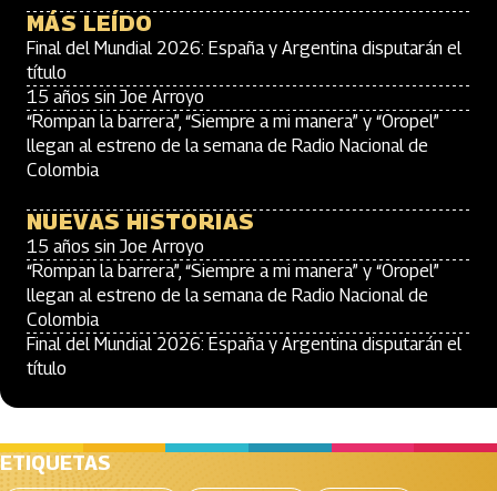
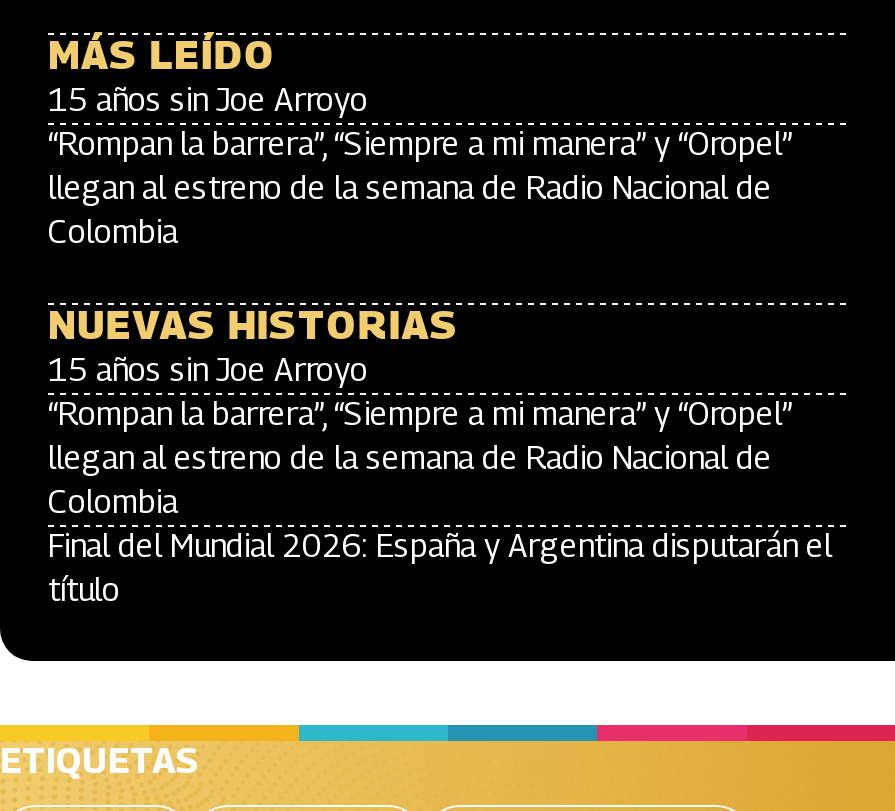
[27,38,461,83] Final del Mundial 2026: España y Argentina disputarán el | título -> none

